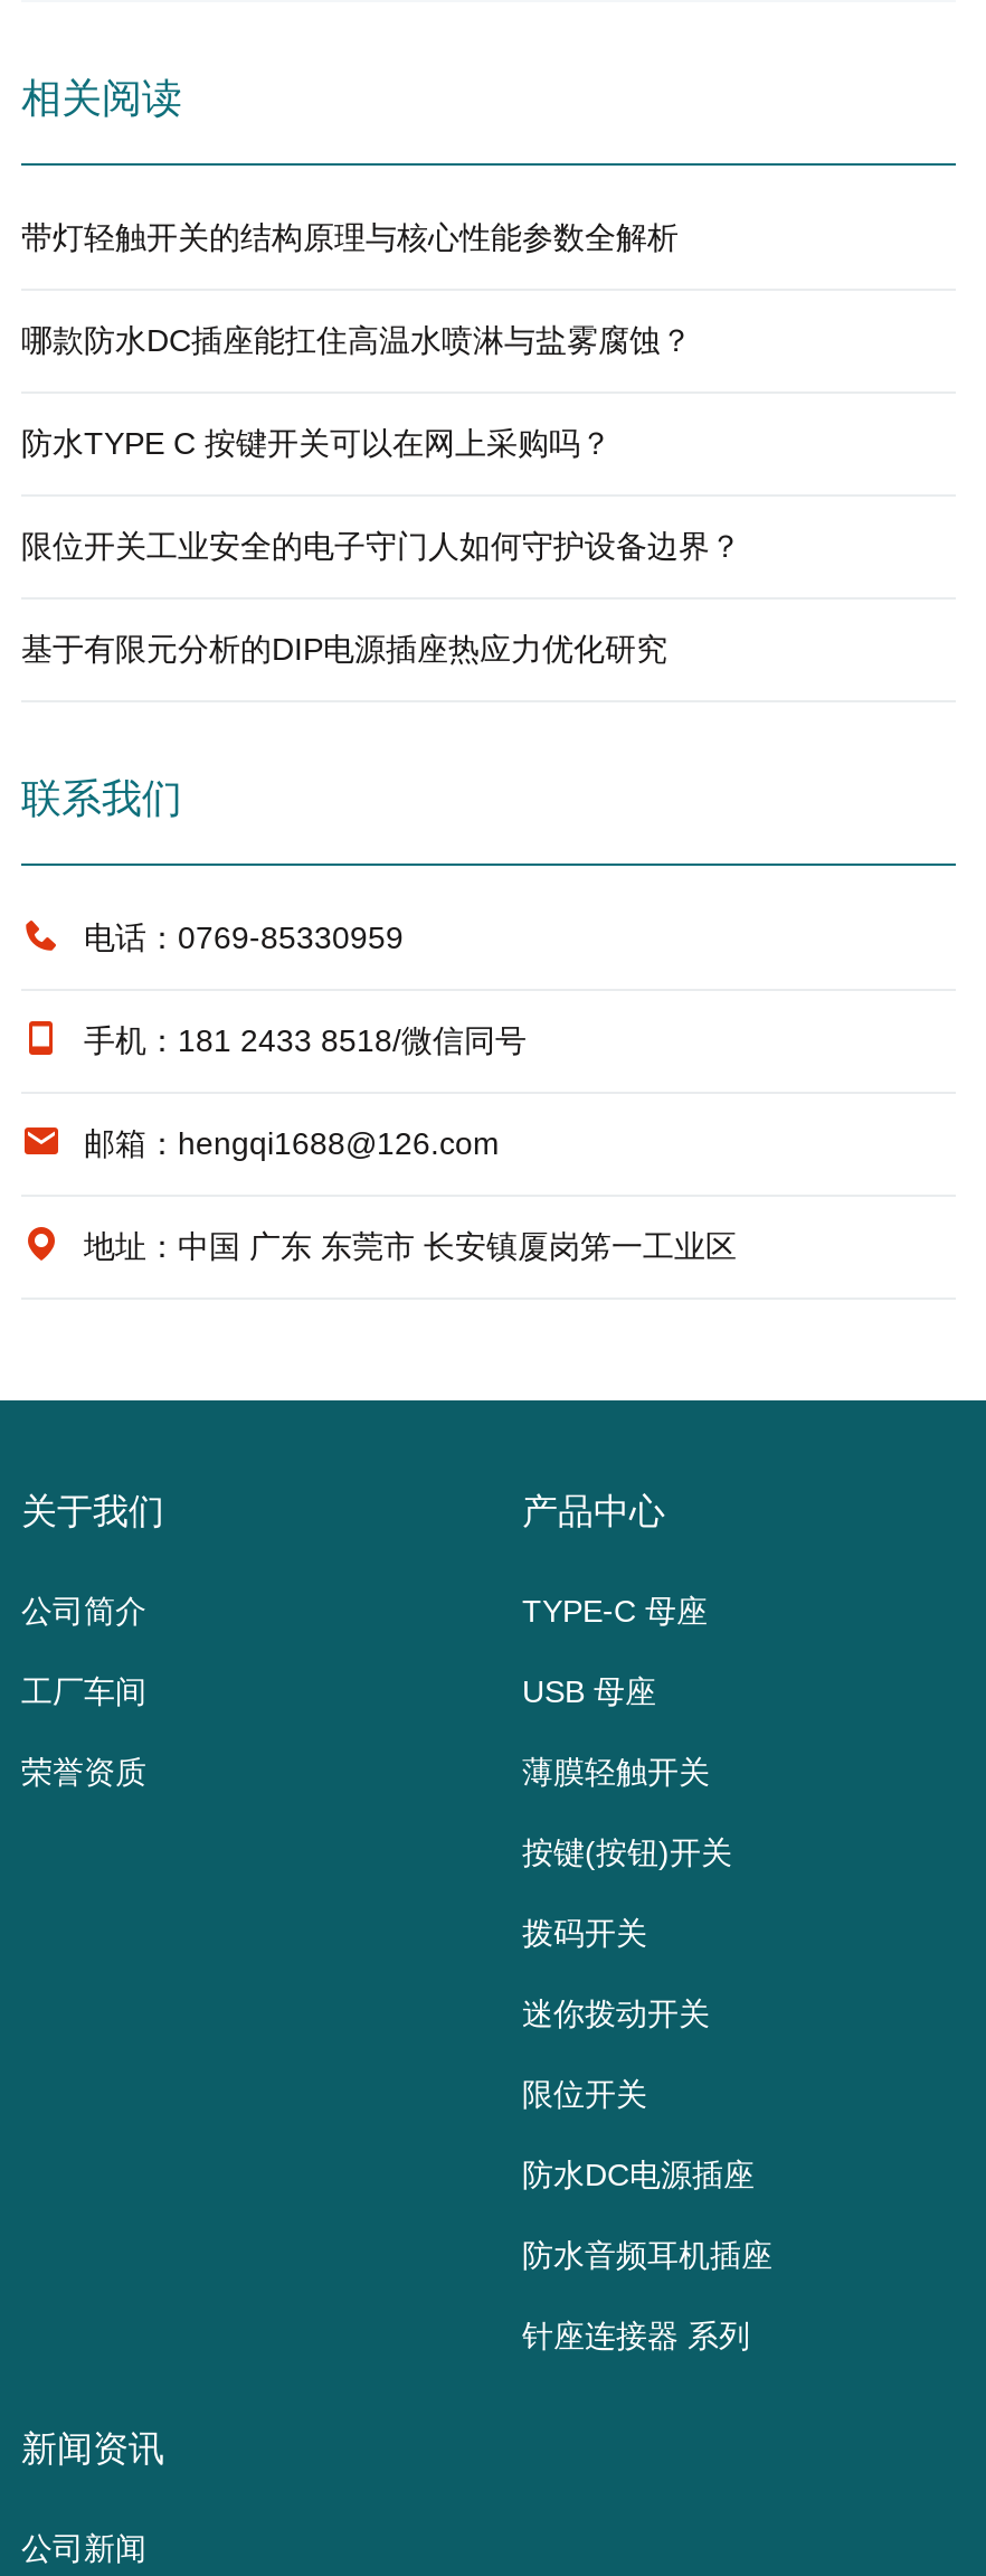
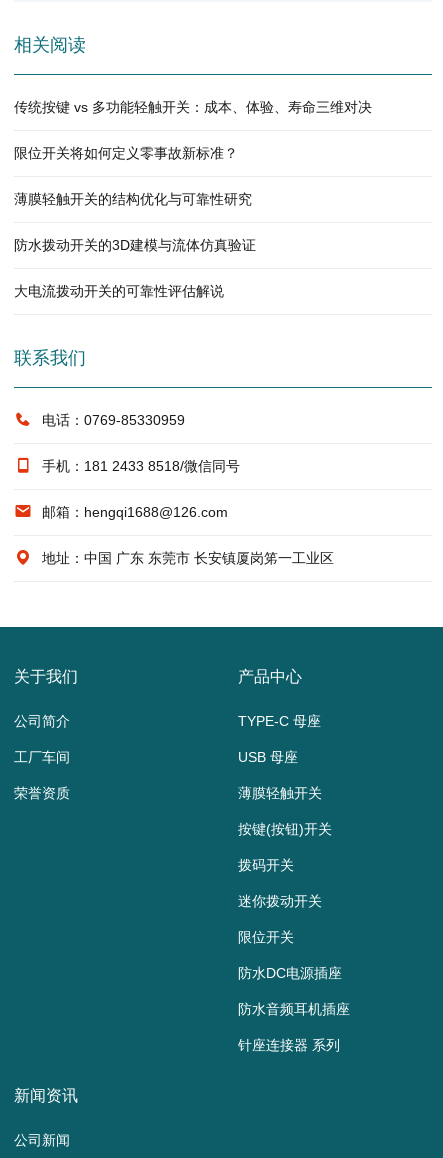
[21,219,679,255] 带灯轻触开关的结构原理与核心性能参数全解析 -> [14,99,372,115] 传统按键 vs 多功能轻触开关：成本、体验、寿命三维对决
[21,322,692,358] 哪款防水DC插座能扛住高温水喷淋与盐雾腐蚀？ -> [14,145,238,161] 限位开关将如何定义零事故新标准？
[21,425,611,461] 防水TYPE C 按键开关可以在网上采购吗？ -> [14,191,252,207] 薄膜轻触开关的结构优化与可靠性研究
[21,528,741,564] 限位开关工业安全的电子守门人如何守护设备边界？ -> [14,237,256,253] 防水拨动开关的3D建模与流体仿真验证
[21,631,667,667] 基于有限元分析的DIP电源插座热应力优化研究 -> [14,283,224,299] 大电流拨动开关的可靠性评估解说

